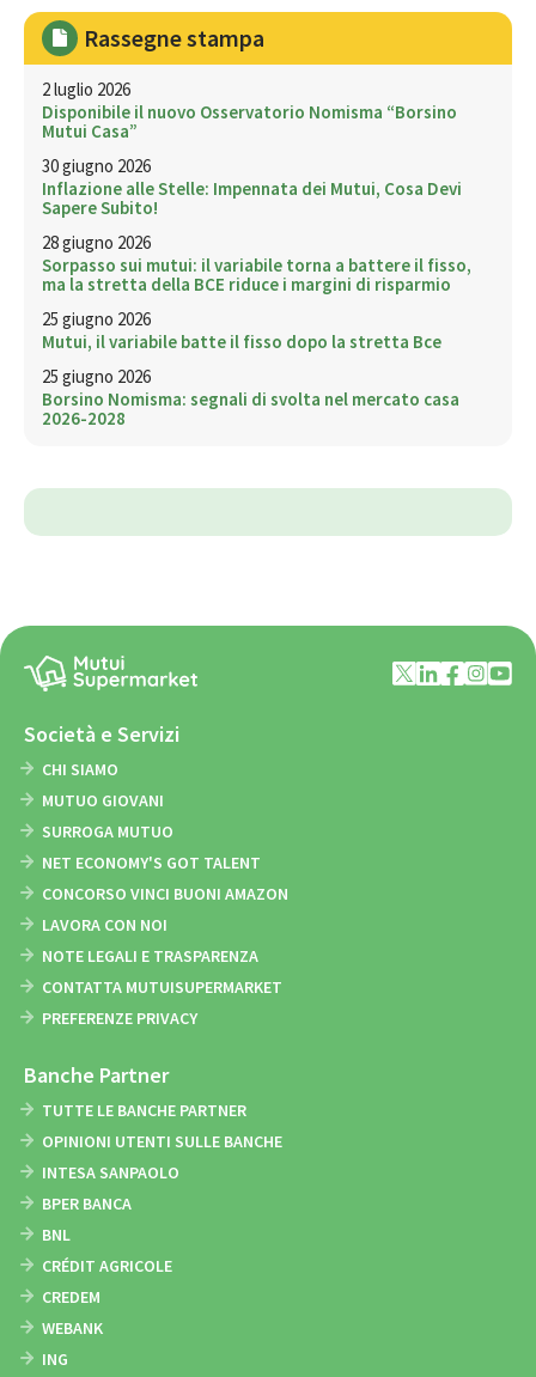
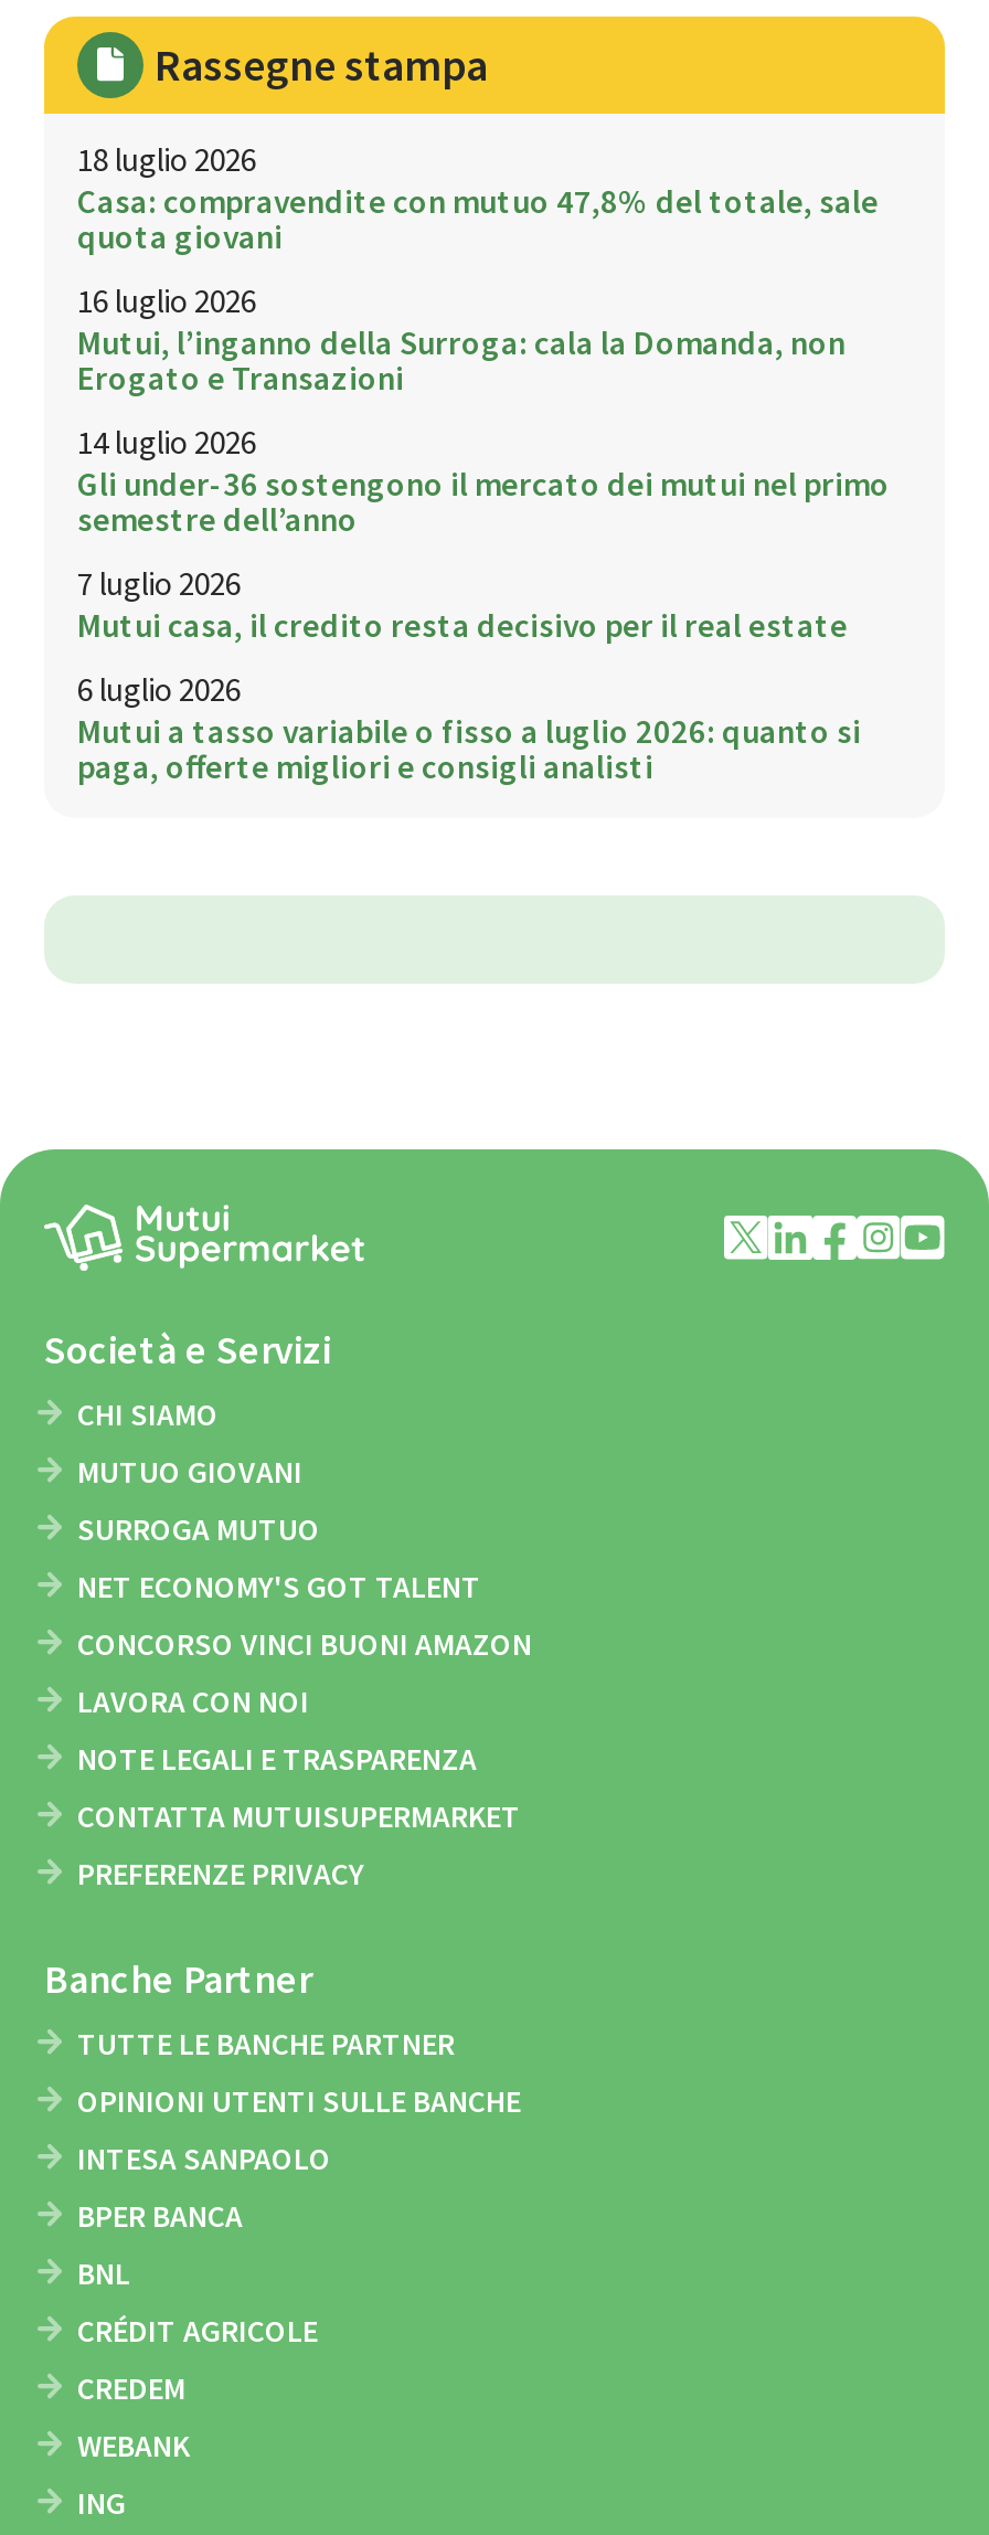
[42,78,457,143] 2 luglio 2026 | Disponibile il nuovo Osservatorio Nomisma “Borsino | Mutui Casa” -> [77,139,879,258] 18 luglio 2026 | Casa: compravendite con mutuo 47,8% del totale, sale | quota giovani
[42,155,462,219] 30 giugno 2026 | Inflazione alle Stelle: Impennata dei Mutui, Cosa Devi | Sapere Subito! -> [77,280,846,399] 16 luglio 2026 | Mutui, l’inganno della Surroga: cala la Domanda, non | Erogato e Transazioni
[42,231,471,296] 28 giugno 2026 | Sorpasso sui mutui: il variabile torna a battere il fisso, | ma la stretta della BCE riduce i margini di risparmio -> [77,421,890,541] 14 luglio 2026 | Gli under-36 sostengono il mercato dei mutui nel primo | semestre dell’anno
[42,308,441,353] 25 giugno 2026 | Mutui, il variabile batte il fisso dopo la stretta Bce -> [77,563,848,647] 7 luglio 2026 | Mutui casa, il credito resta decisivo per il real estate
[42,365,459,430] 25 giugno 2026 | Borsino Nomisma: segnali di svolta nel mercato casa | 2026-2028 -> [77,669,861,788] 6 luglio 2026 | Mutui a tasso variabile o fisso a luglio 2026: quanto si | paga, offerte migliori e consigli analisti

